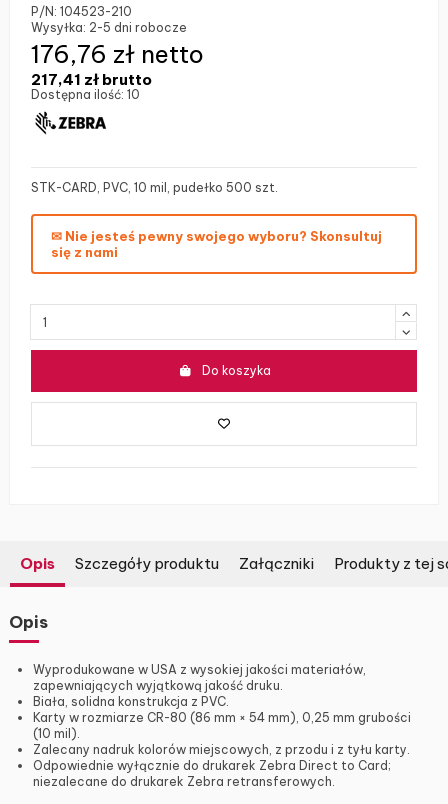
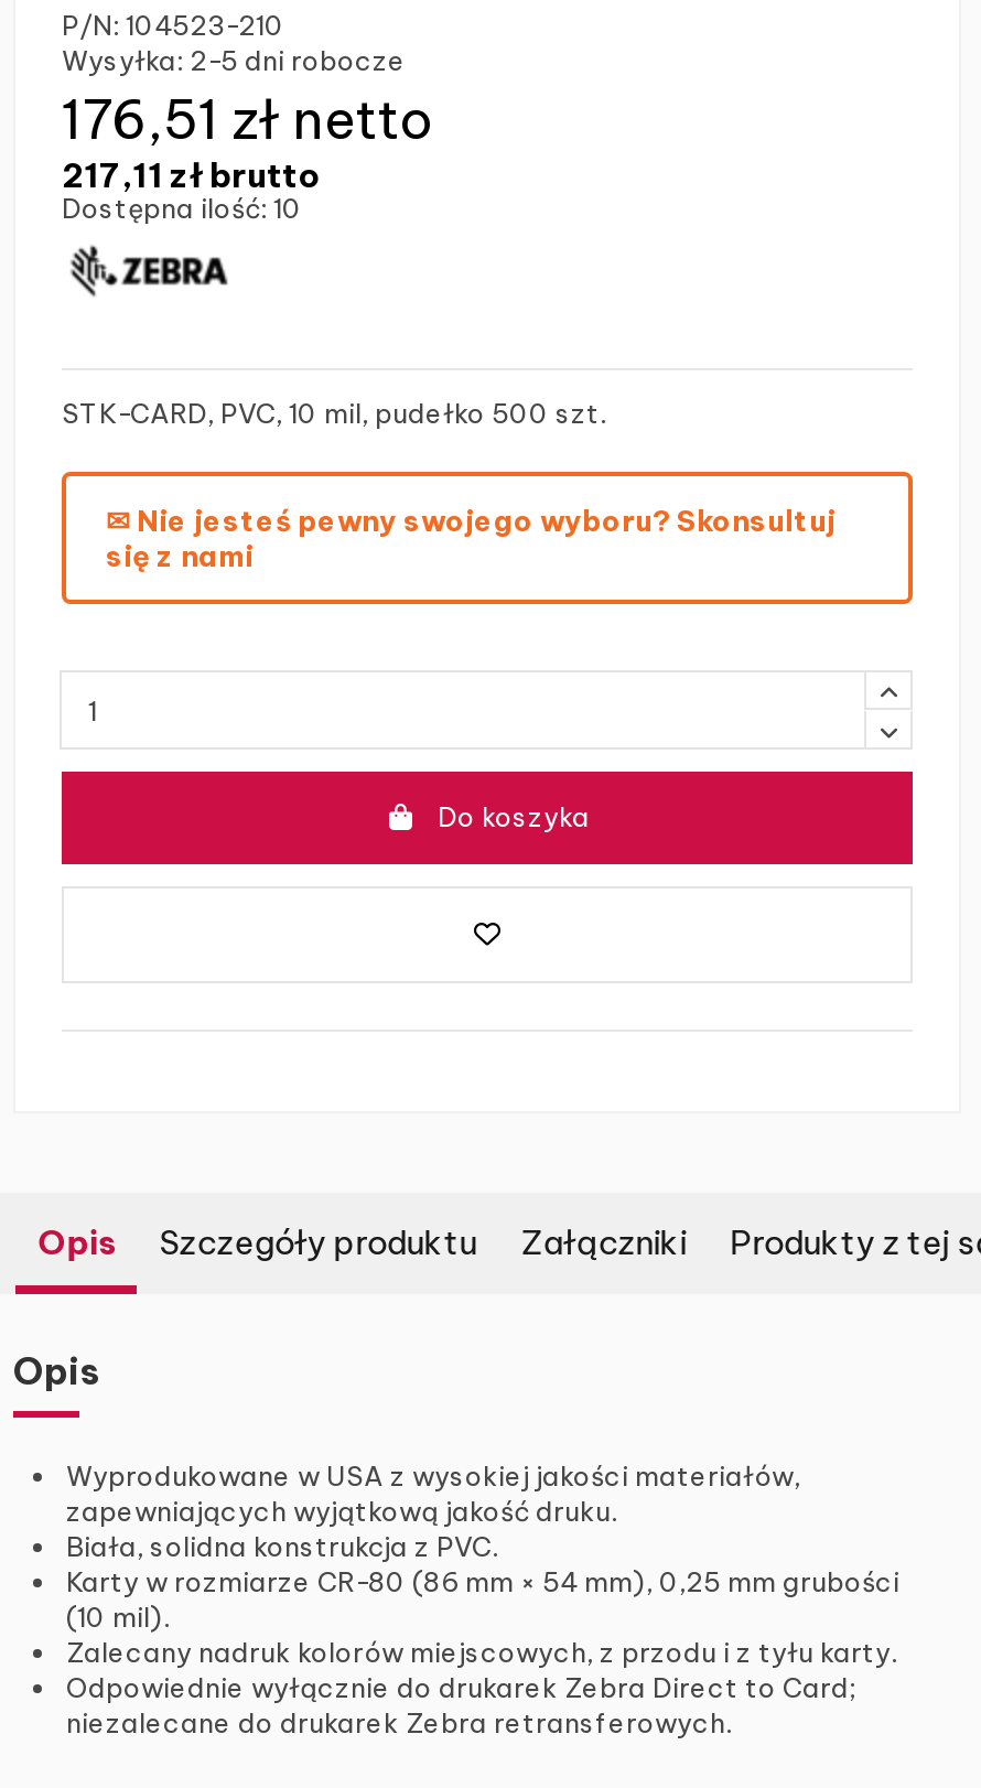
[31,39,204,69] 176,76 zł netto -> [62,87,432,153] 176,51 zł netto
[31,70,152,89] 217,41 zł brutto -> [62,155,320,197] 217,11 zł brutto

